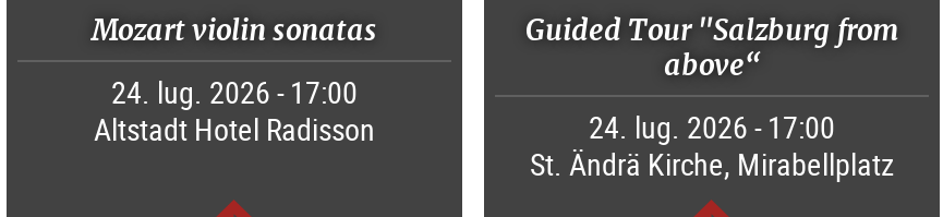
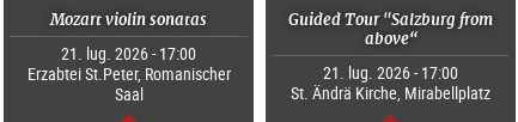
[94,71,375,150] 24. lug. 2026 - 17:00 | Altstadt Hotel Radisson -> [27,42,230,105] 21. lug. 2026 - 17:00 | Erzabtei St.Peter, Romanischer | Saal
[589,106,835,147] 24. lug. 2026 - 17:00 -> [323,61,458,84] 21. lug. 2026 - 17:00

